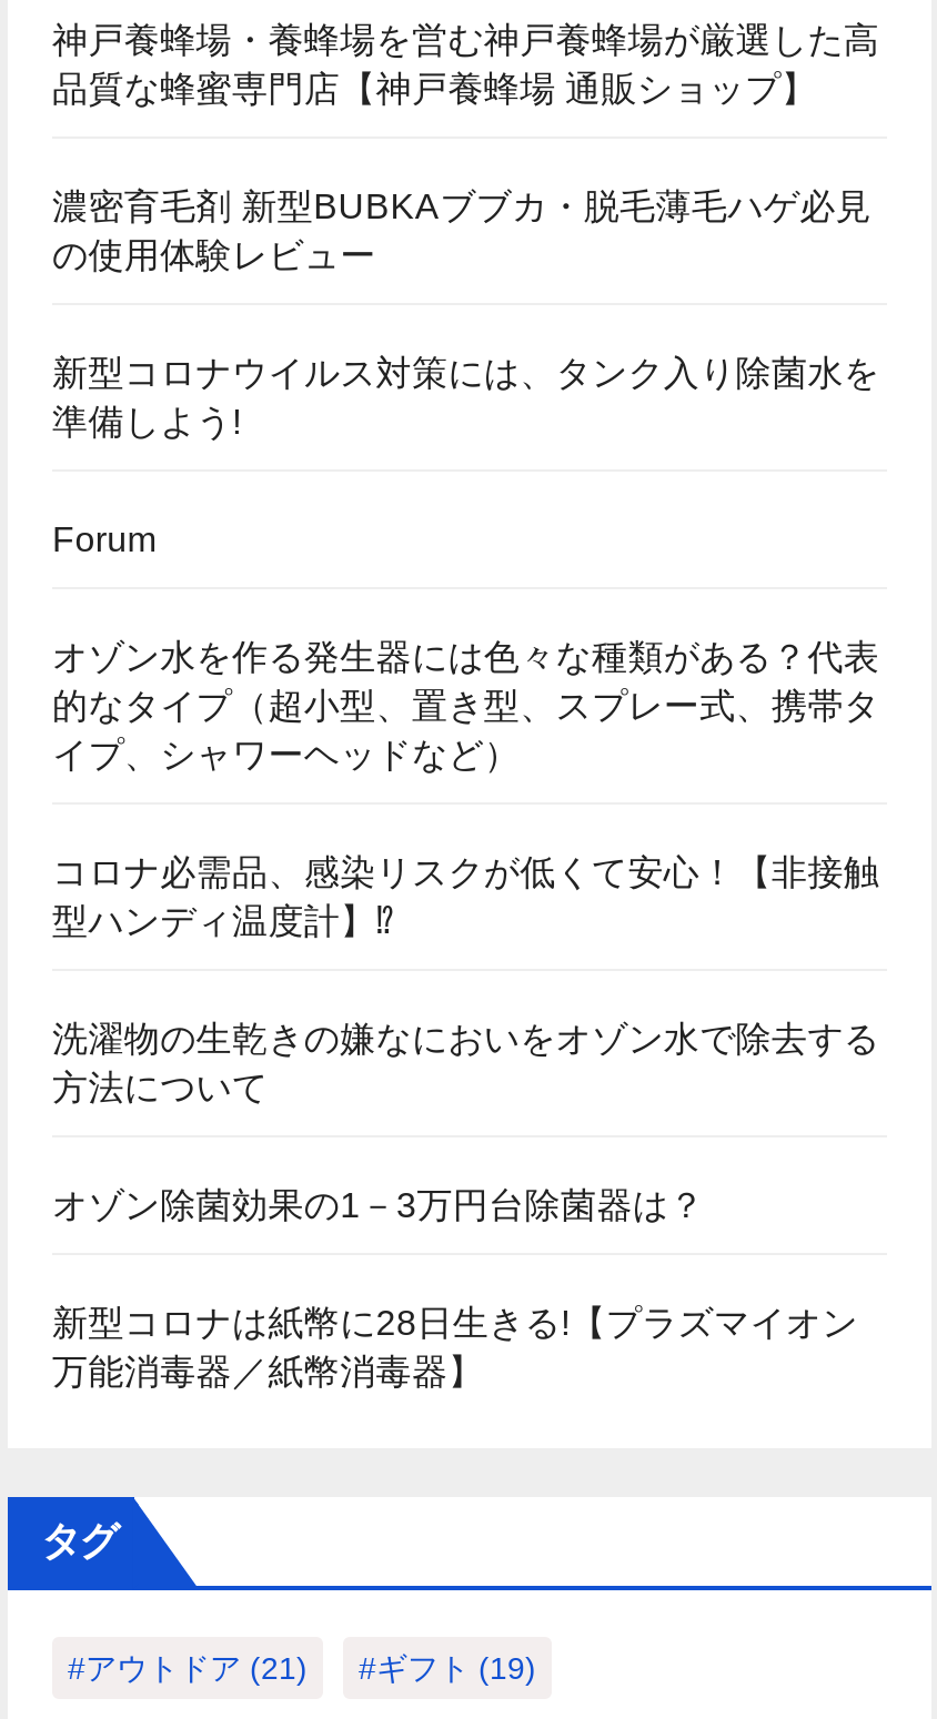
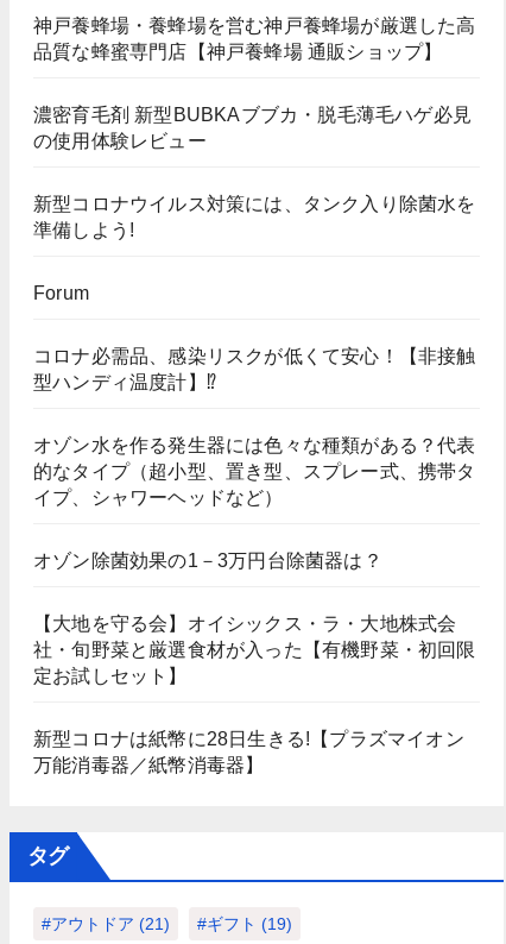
moved [52,638,879,773] -> [33,435,476,508]: オゾン水を作る発生器には色々な種類がある？代表 | 的なタイプ（超小型、置き型、スプレー式、携帯タ | イプ、シャワーヘッドなど）
moved [52,853,879,940] -> [33,346,476,392]: コロナ必需品、感染リスクが低くて安心！【非接触 | 型ハンディ温度計】⁉
[52,1020,879,1106] 洗濯物の生乾きの嫌なにおいをオゾン水で除去する | 方法について -> none
moved [52,1186,705,1224] -> [33,550,382,571]: オゾン除菌効果の1－3万円台除菌器は？
none -> [33,613,476,686] 【大地を守る会】オイシックス・ラ・大地株式会 | 社・旬野菜と厳選食材が入った【有機野菜・初回限 | 定お試しセット】

